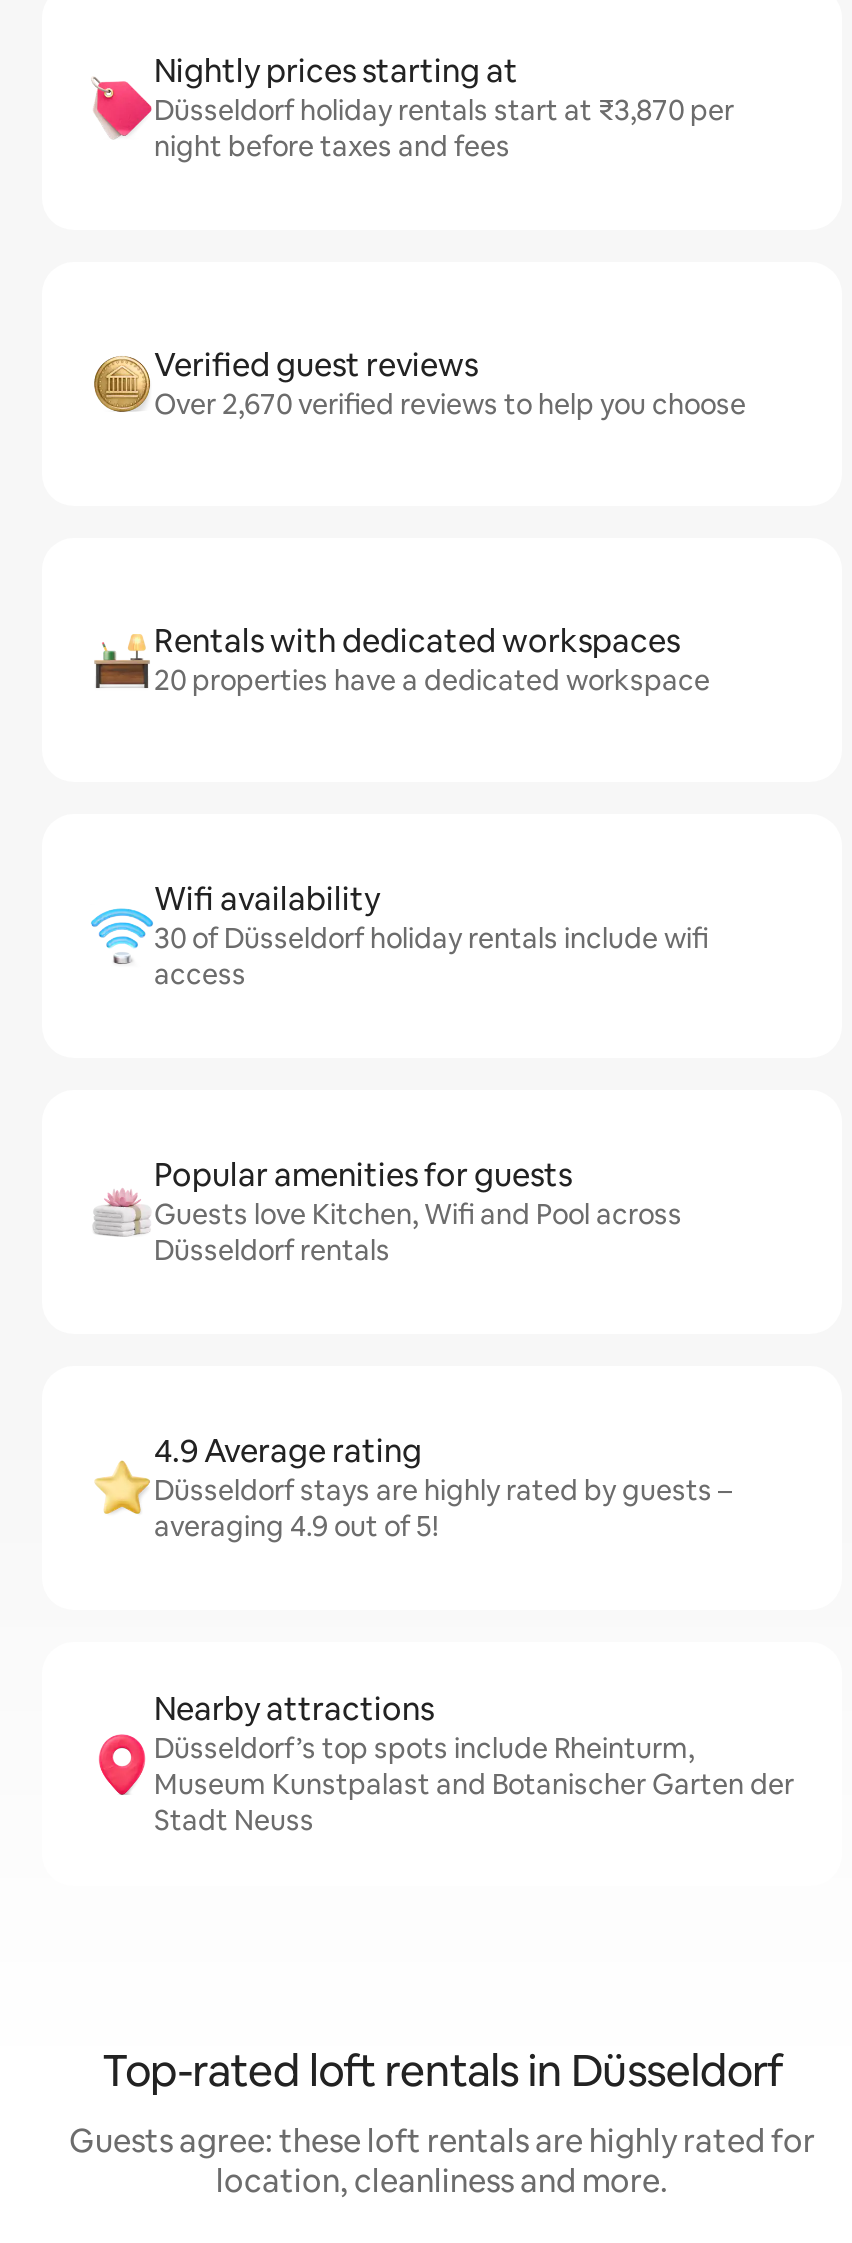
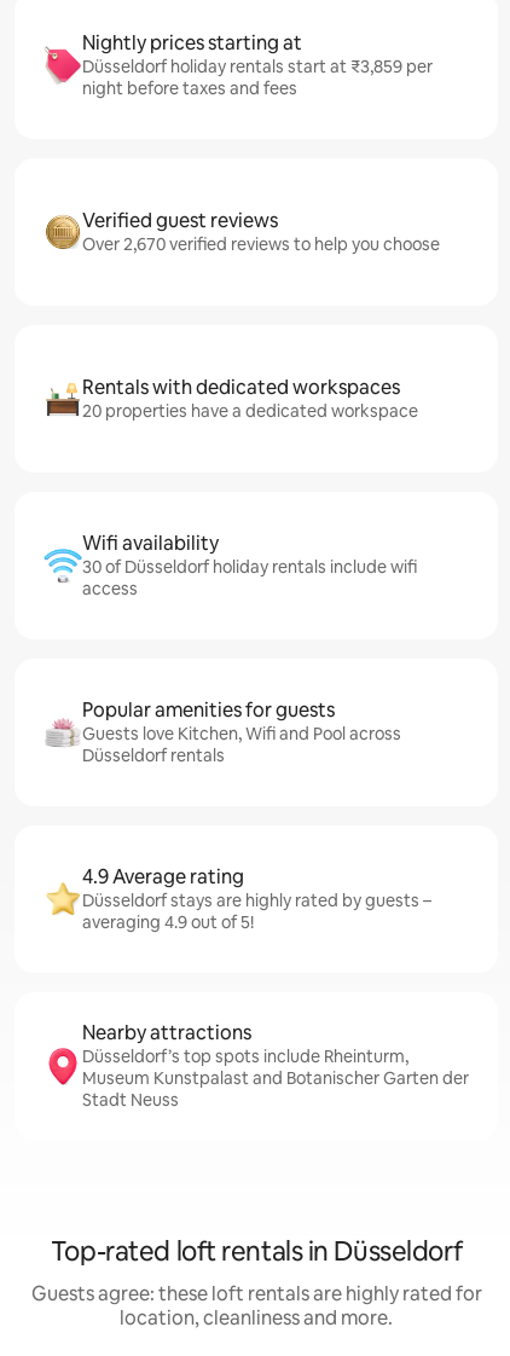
[154,92,734,128] Düsseldorf holiday rentals start at ₹3,870 per -> [82,56,433,77] Düsseldorf holiday rentals start at ₹3,859 per

